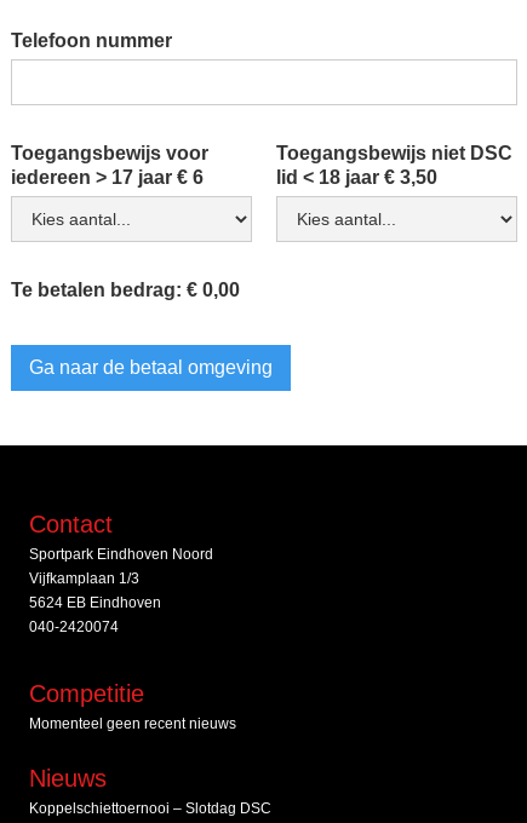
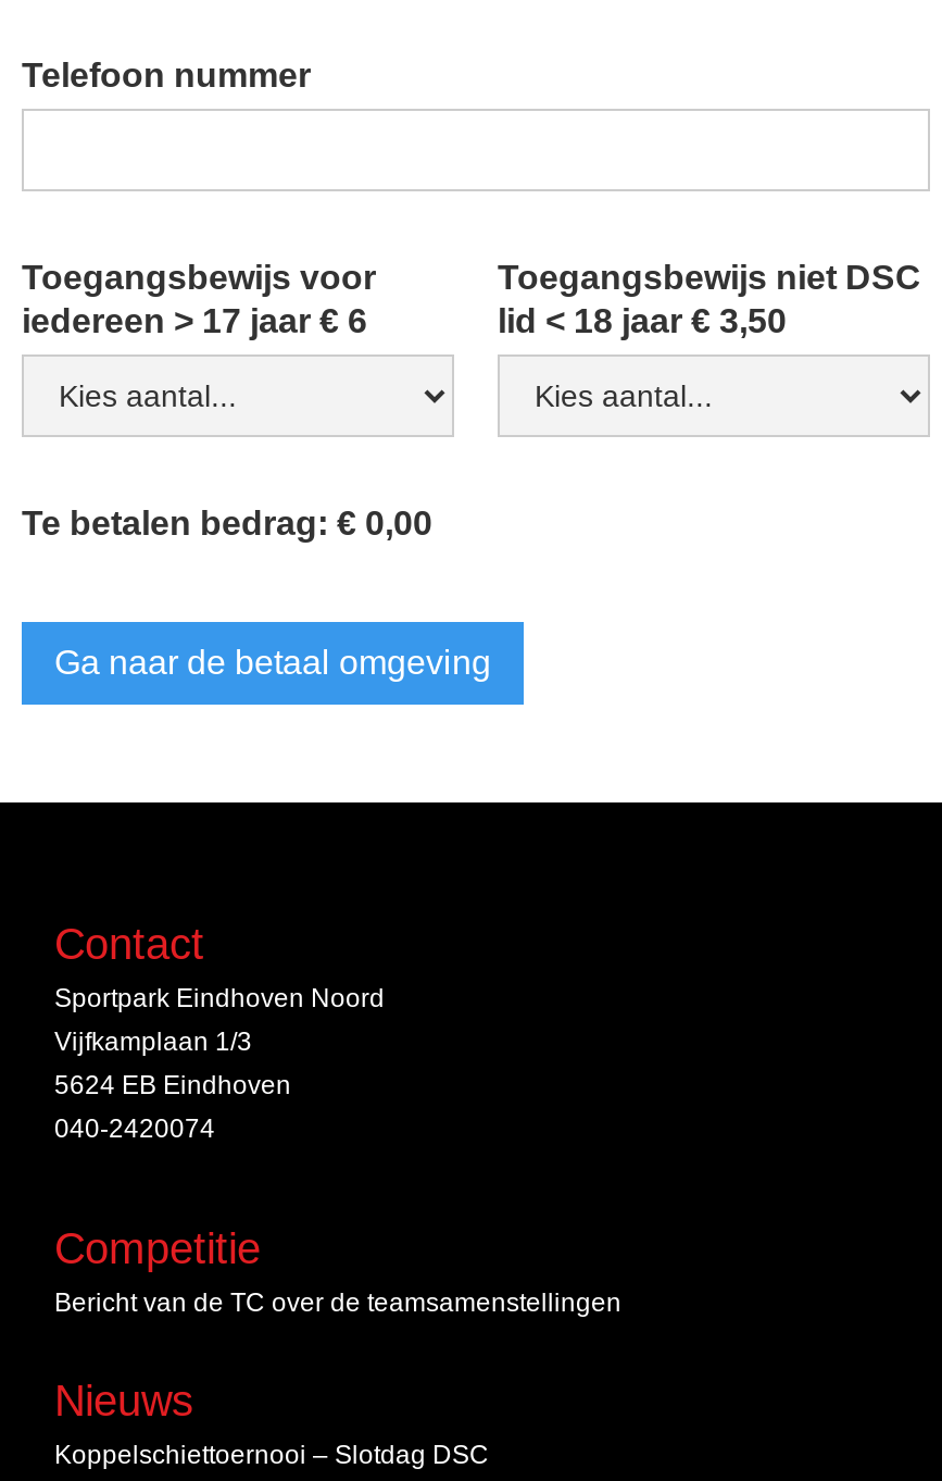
[29,715,236,732] Momenteel geen recent nieuws -> [54,1287,621,1318] Bericht van de TC over de teamsamenstellingen

